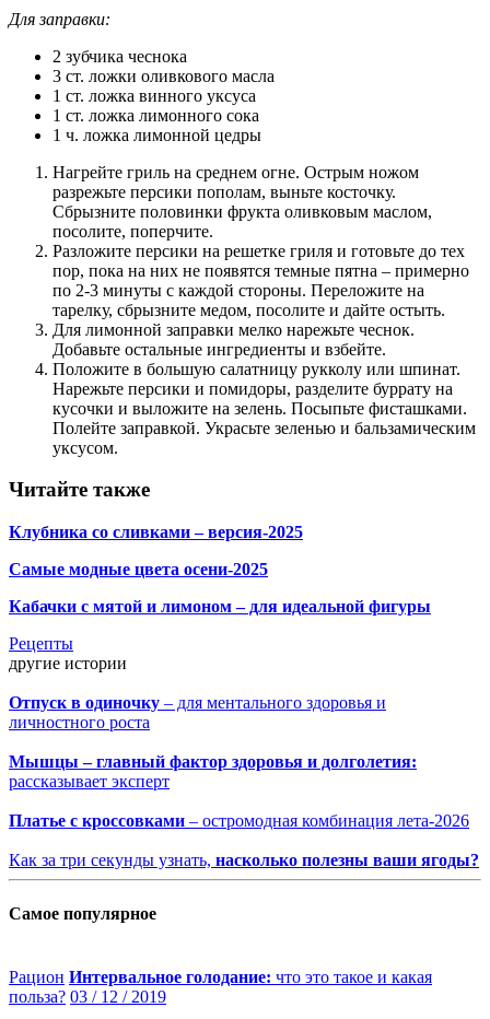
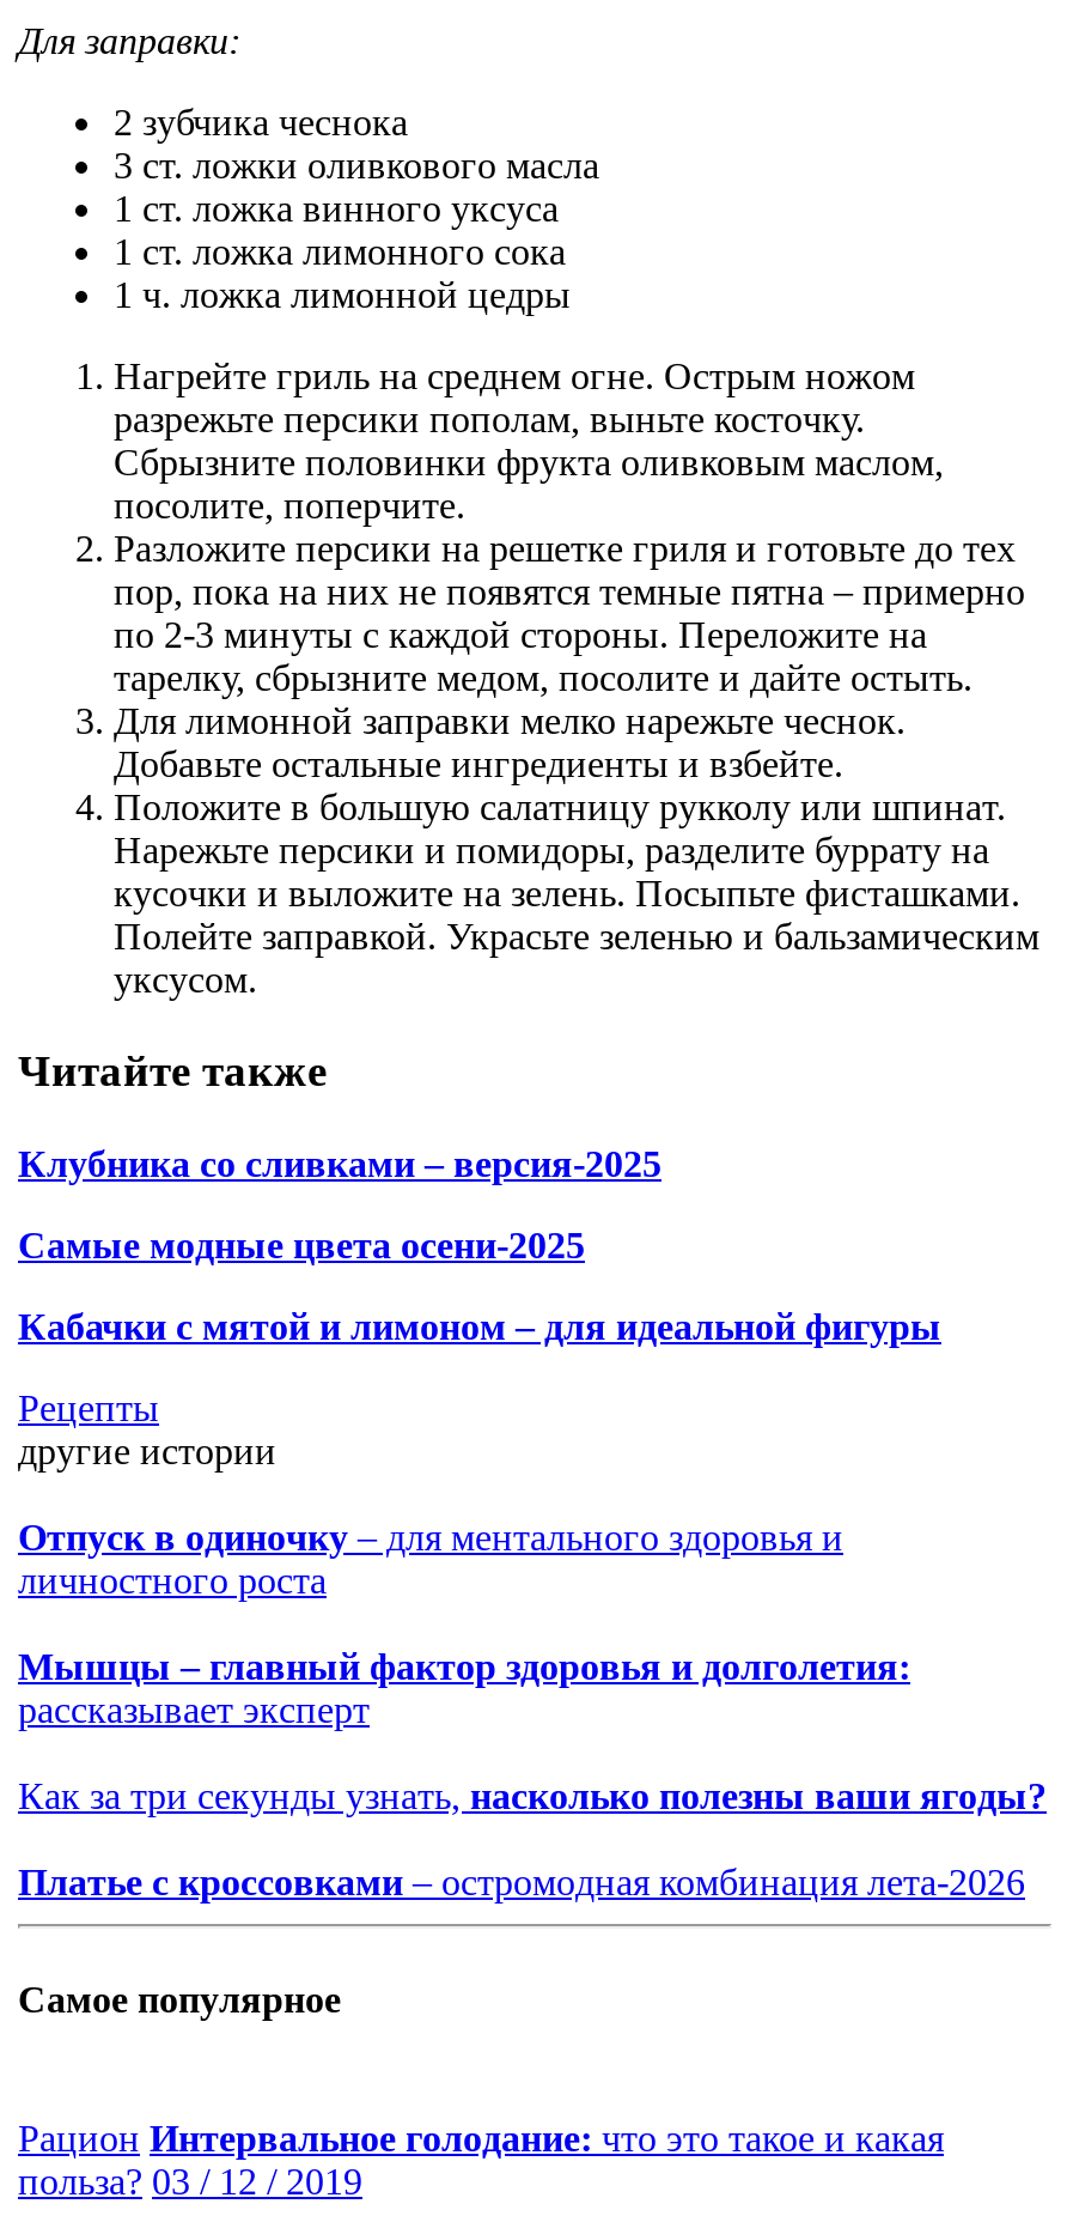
moved [9,811,469,830] -> [18,1862,1025,1903]: Платье с кроссовками – остромодная комбинация лета-2026
moved [9,851,479,869] -> [18,1776,1047,1816]: Как за три секунды узнать, насколько полезны ваши ягоды?

